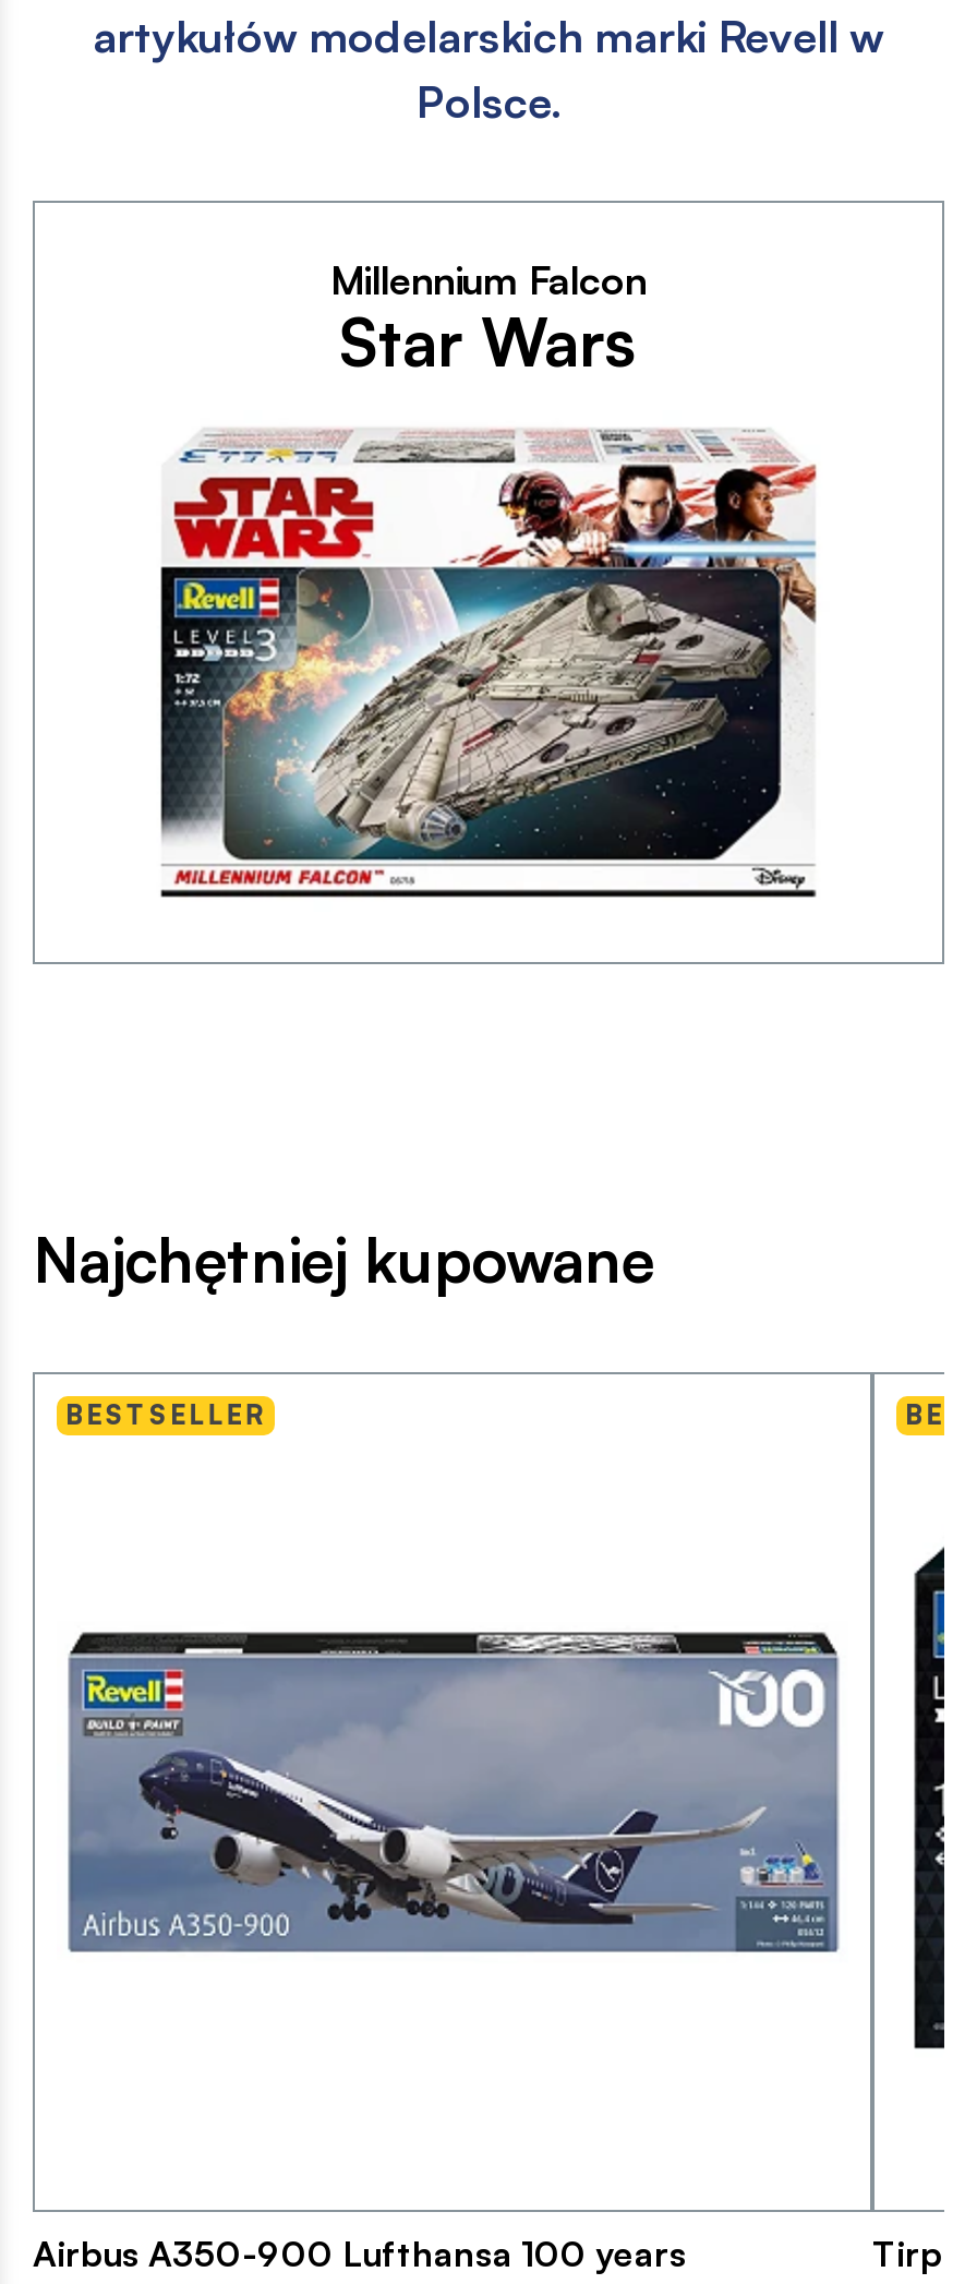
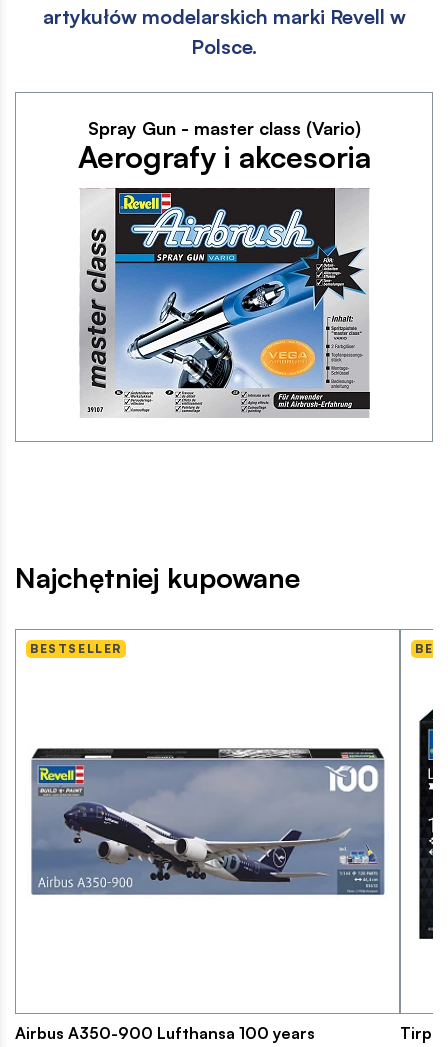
[330,255,647,381] Millennium Falcon | Star Wars -> [77,117,370,175] Spray Gun - master class (Vario) | Aerografy i akcesoria
[159,410,818,910] [image] -> [74,187,374,418] [image]

